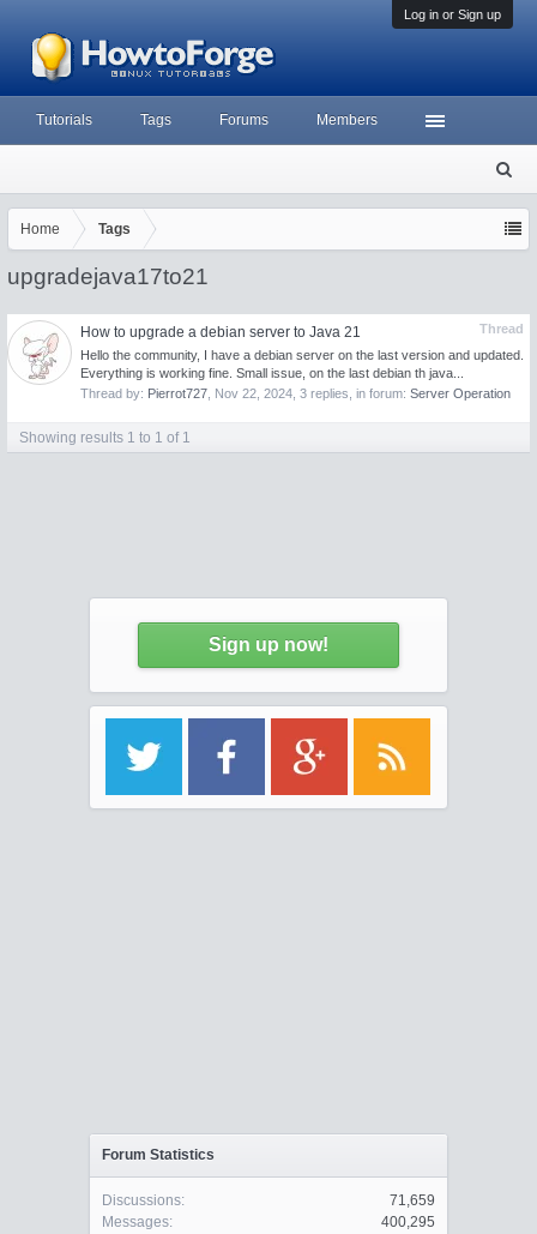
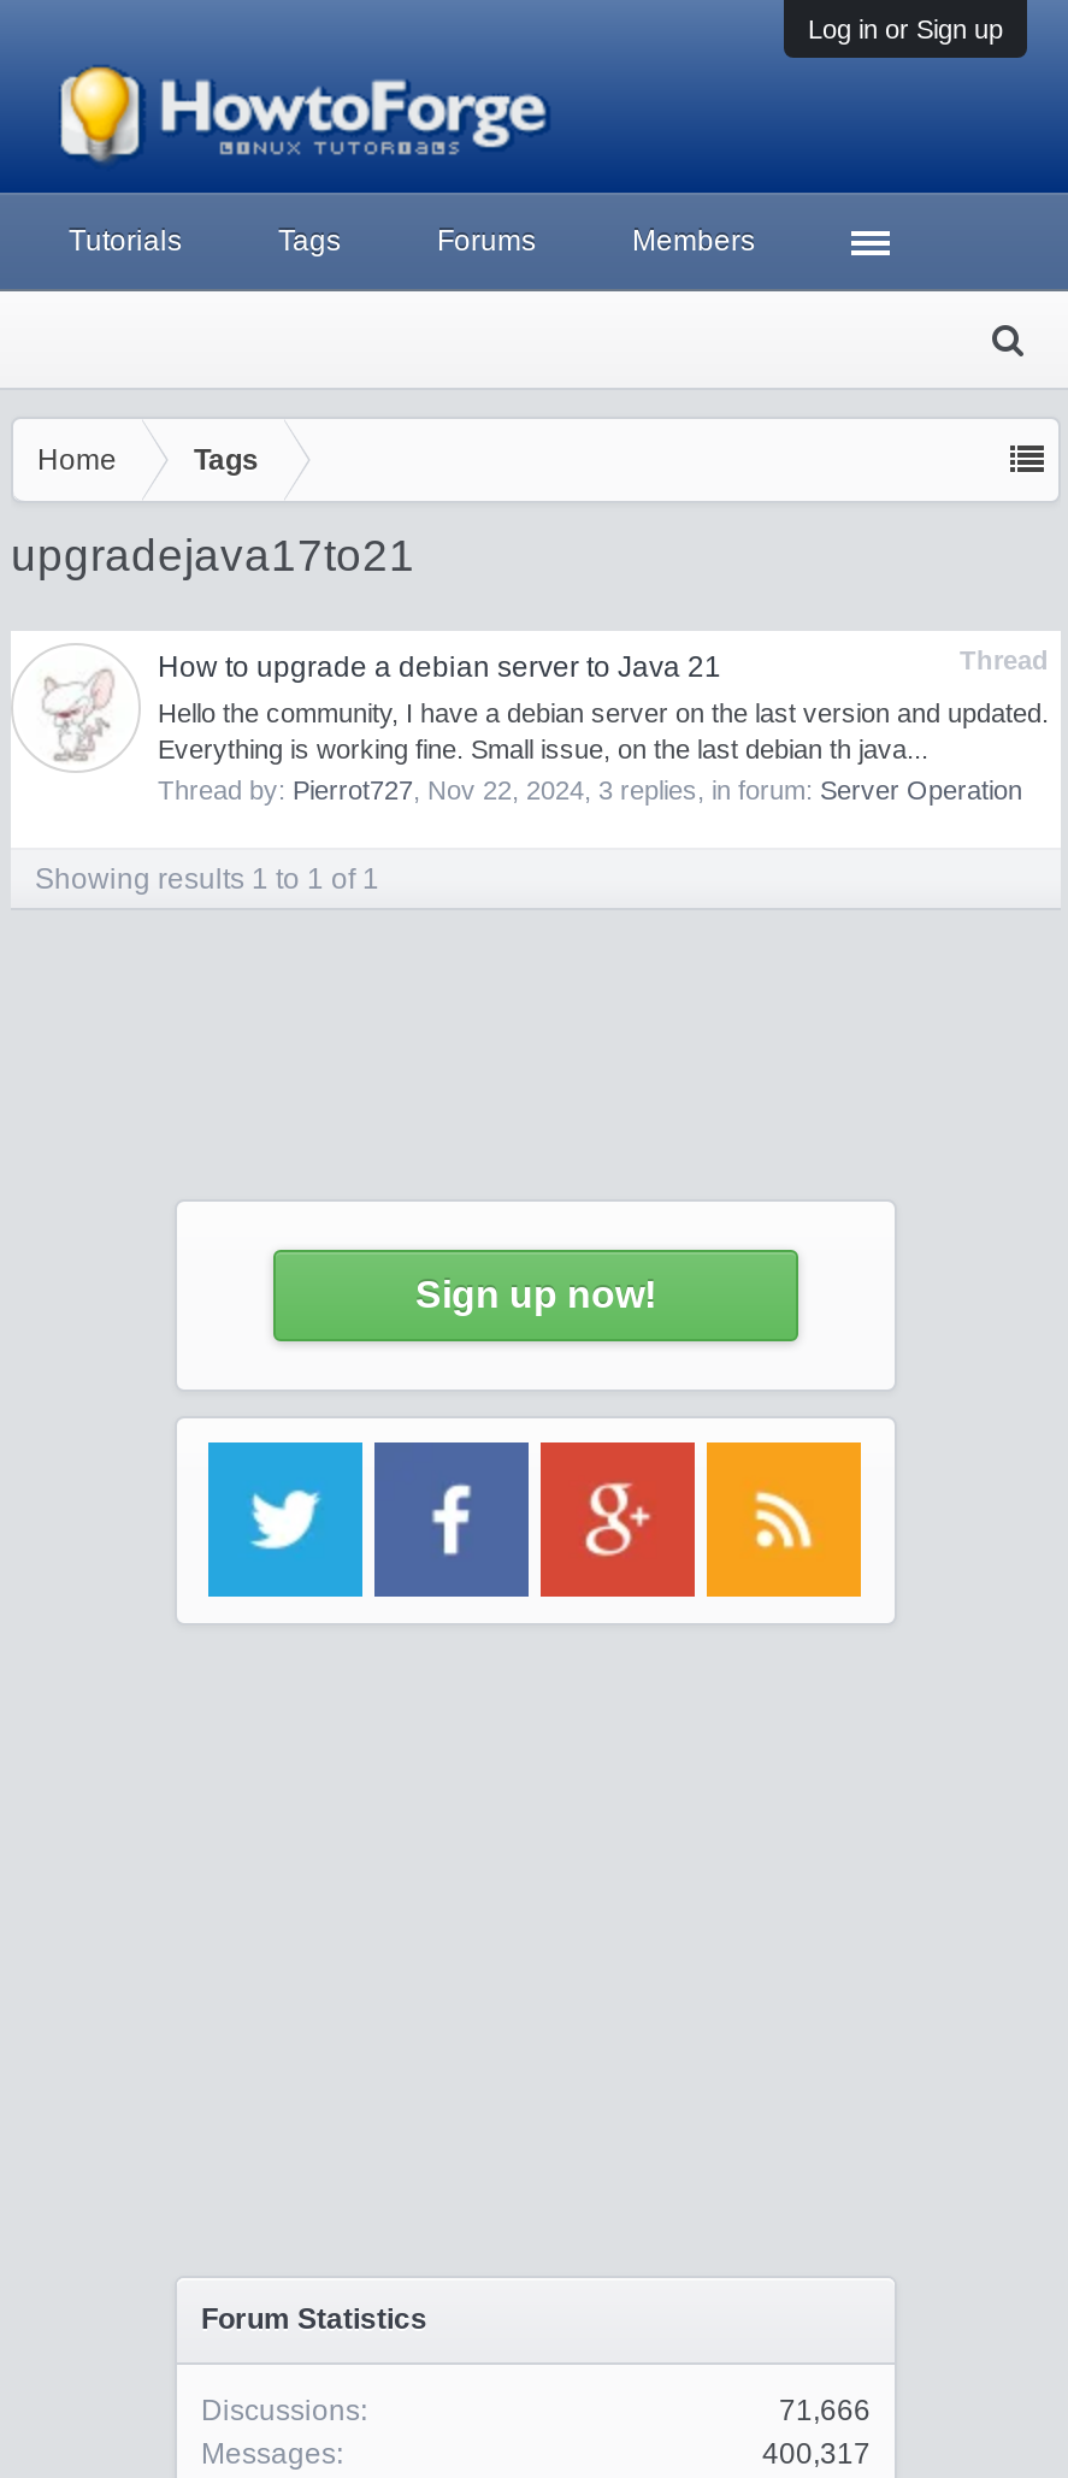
[390,1192,435,1209] 71,659 -> [779,2394,871,2427] 71,666
[381,1214,435,1230] 400,295 -> [762,2437,871,2471] 400,317

